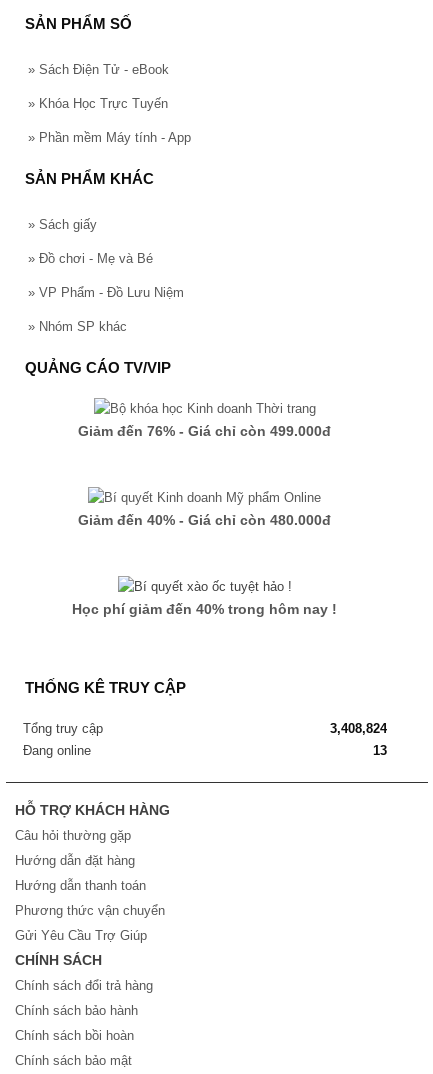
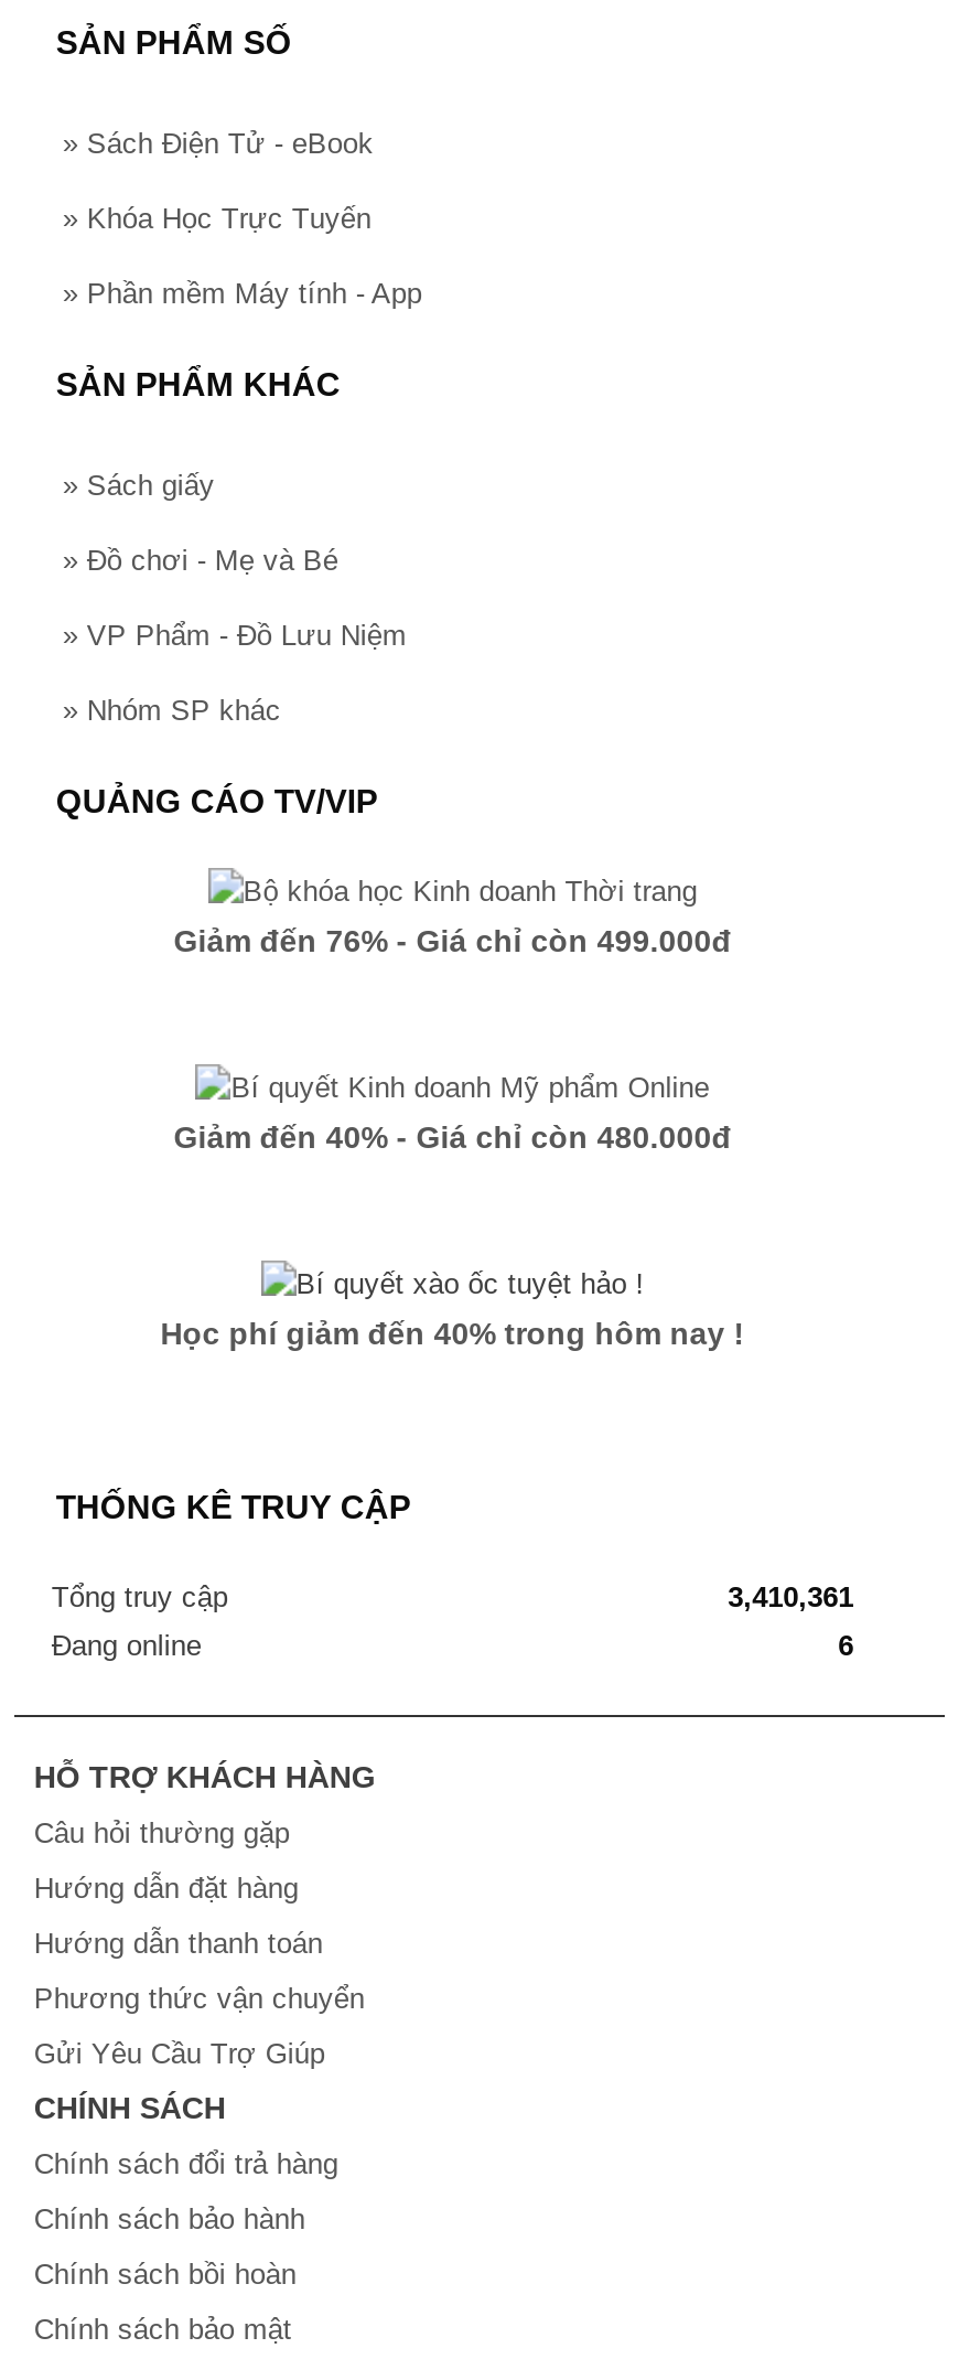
[330,721,387,736] 3,408,824 -> [728,1580,854,1613] 3,410,361
[373,743,387,758] 13 -> [838,1628,854,1662] 6

